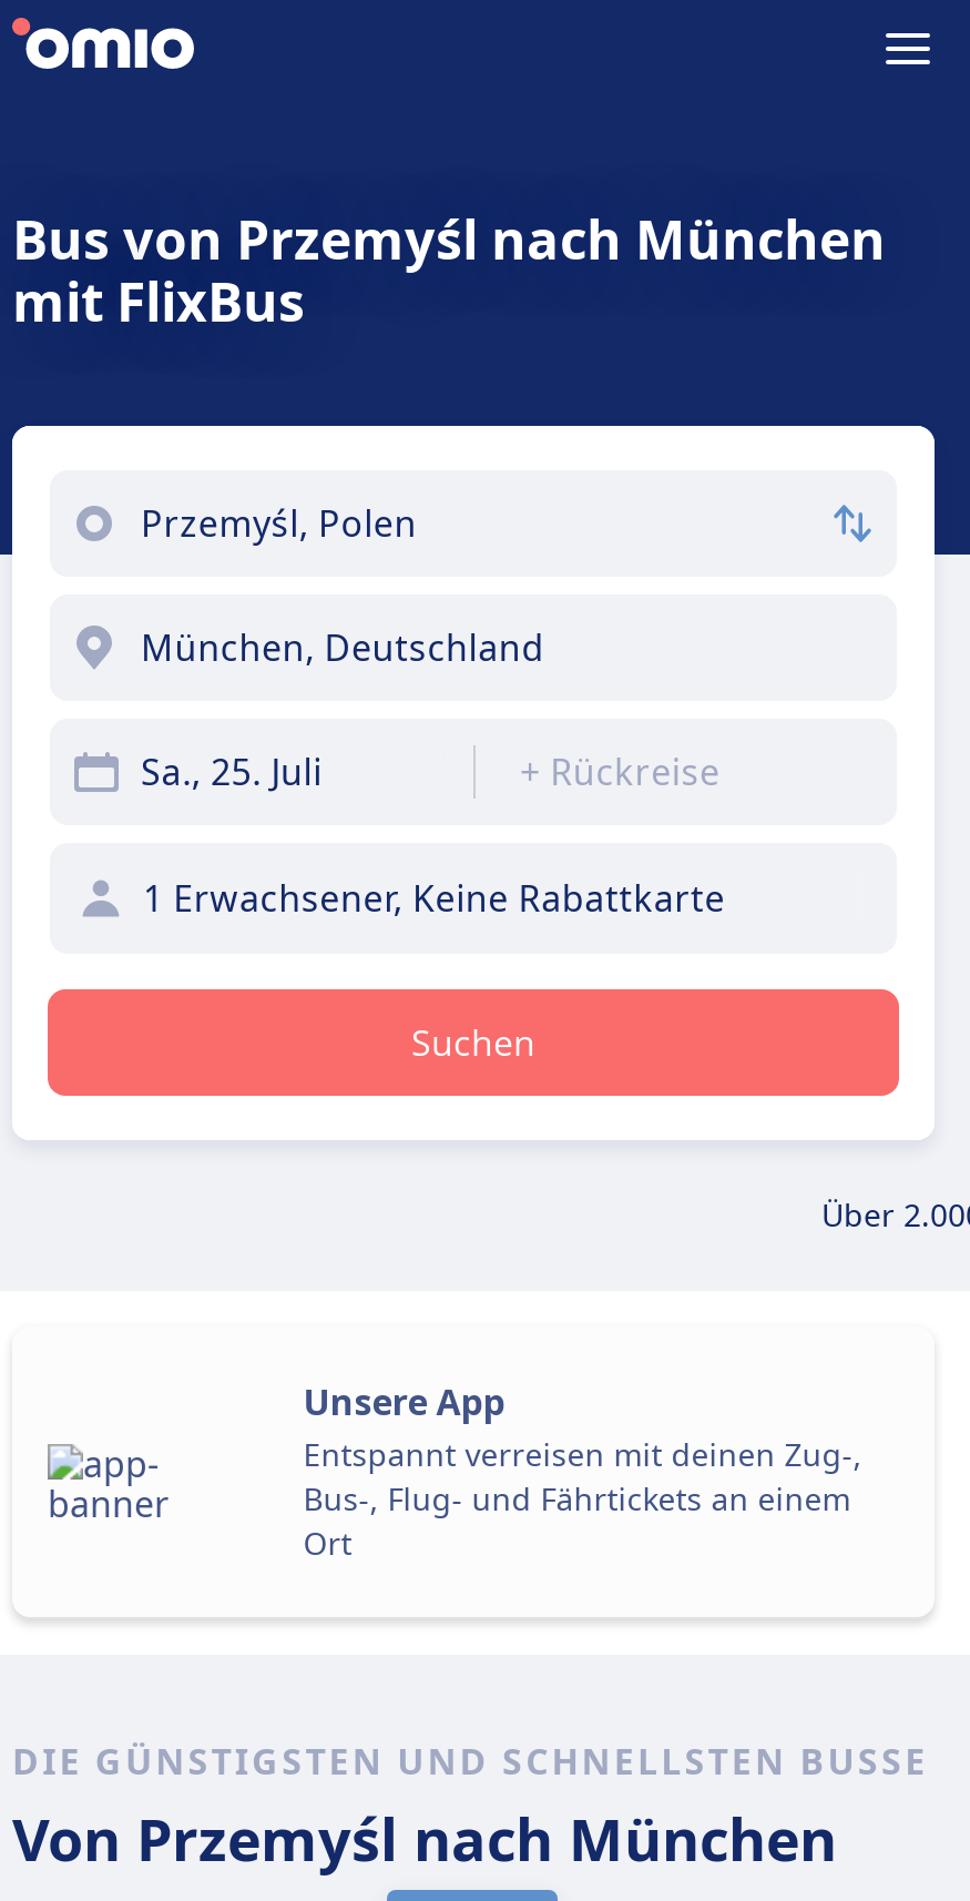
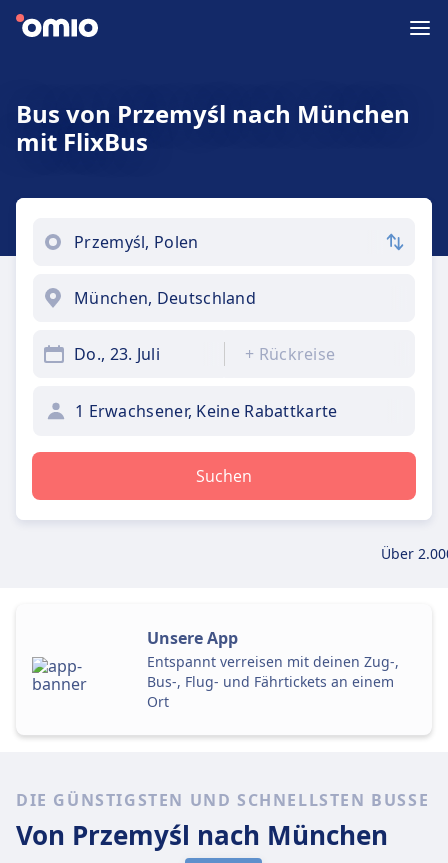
[141,748,322,796] Sa., 25. Juli -> [74,343,160,365] Do., 23. Juli

